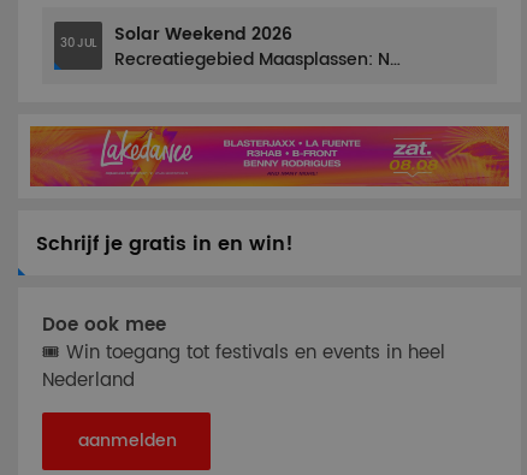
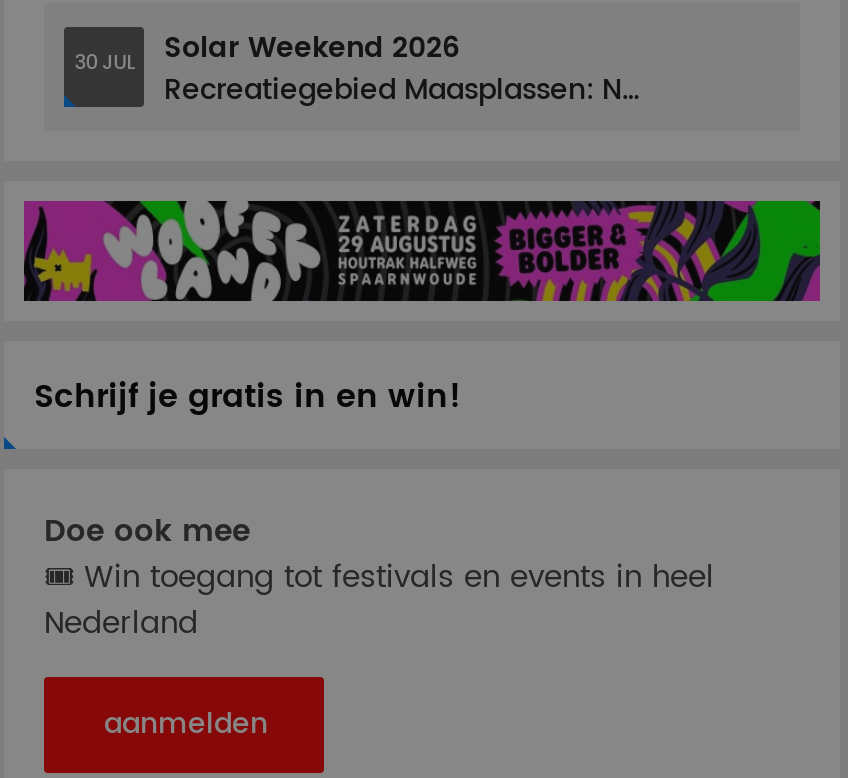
[29,125,510,188] [image] -> [22,199,822,303] [image]

